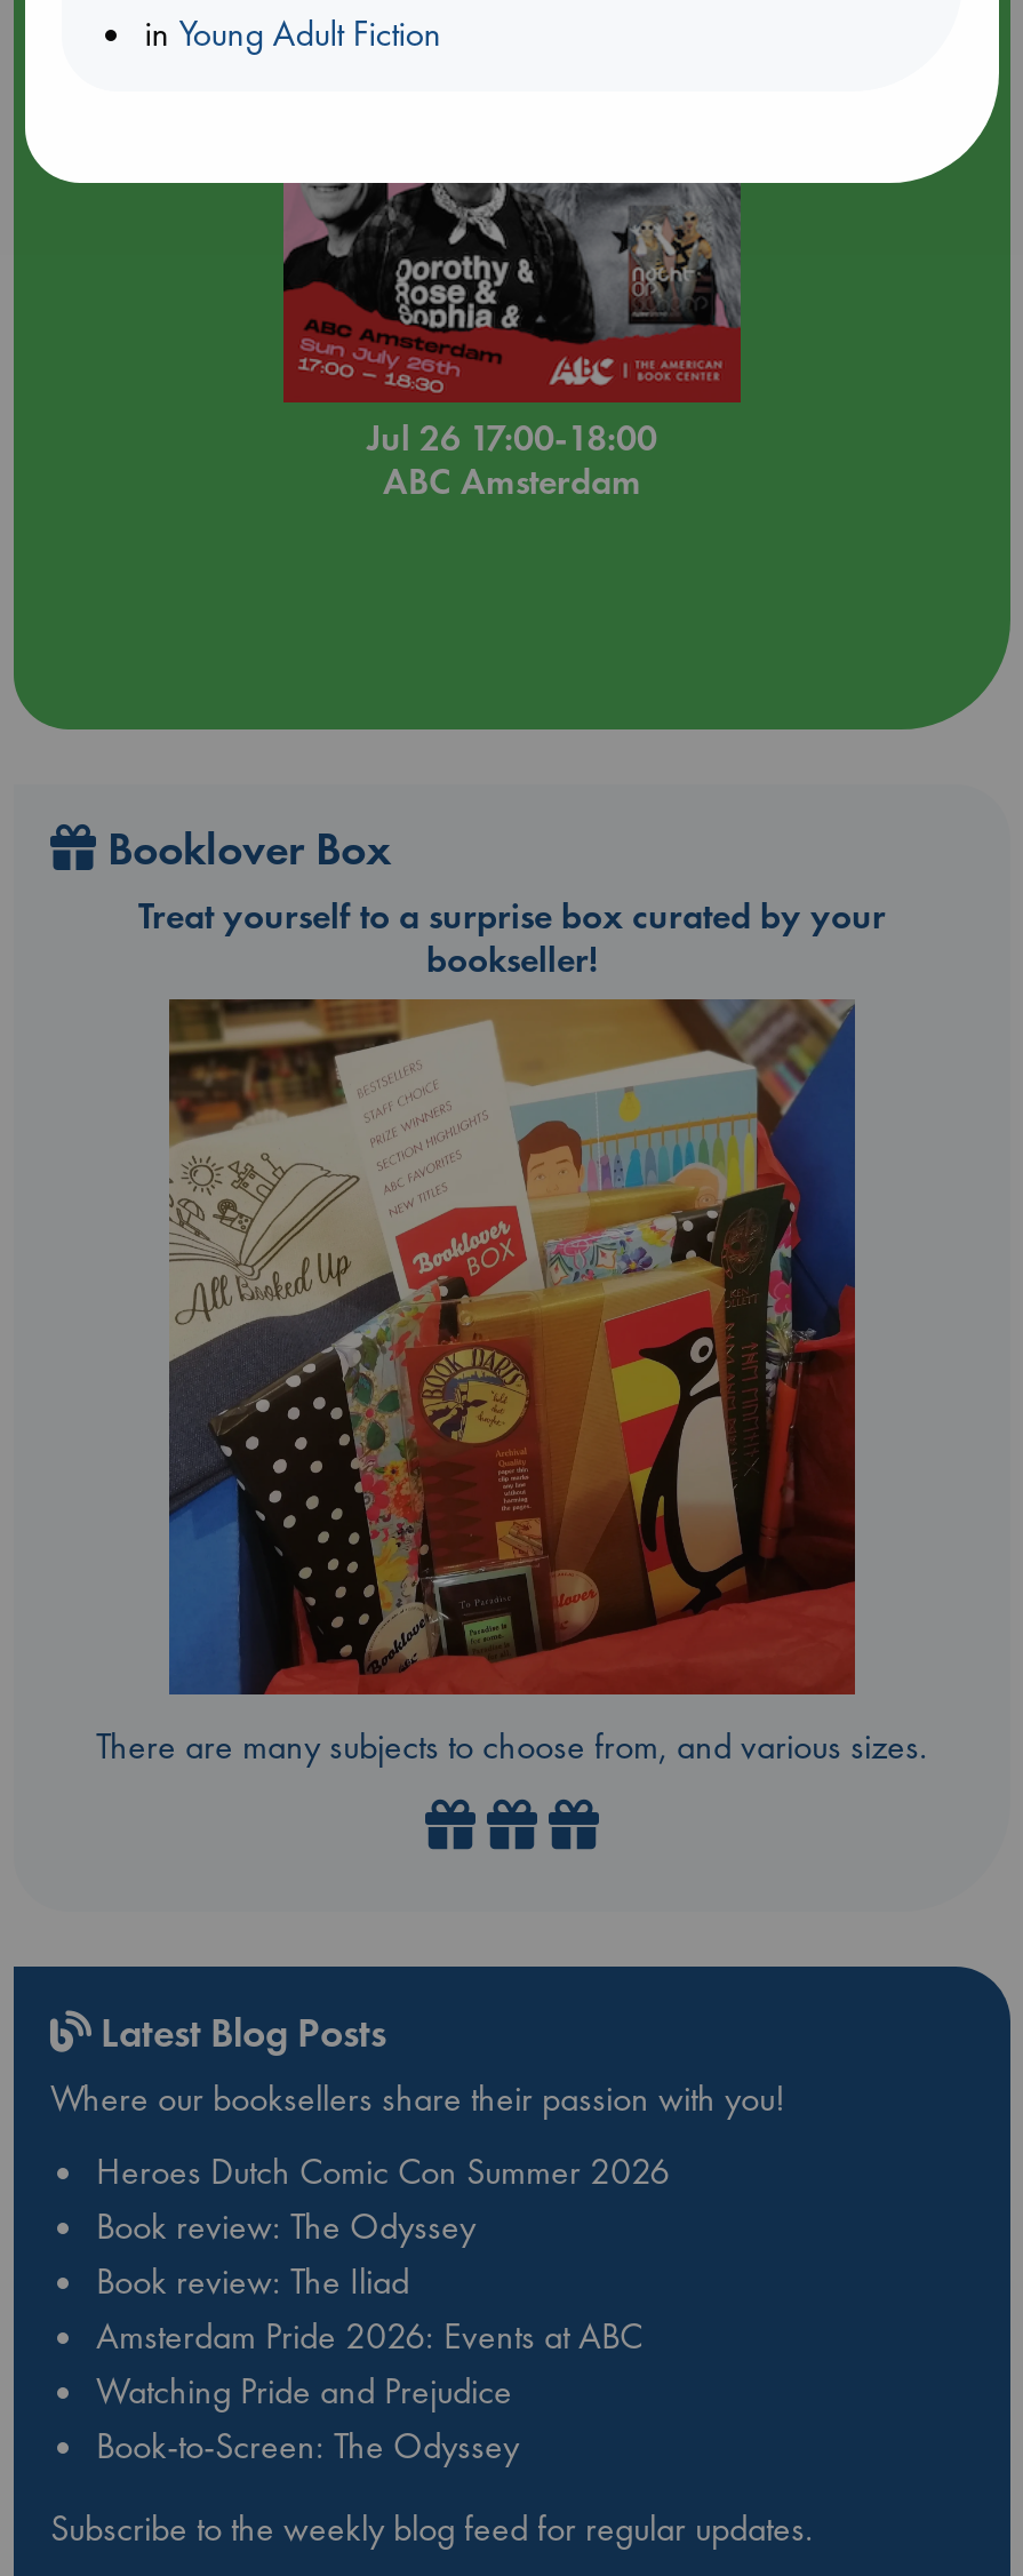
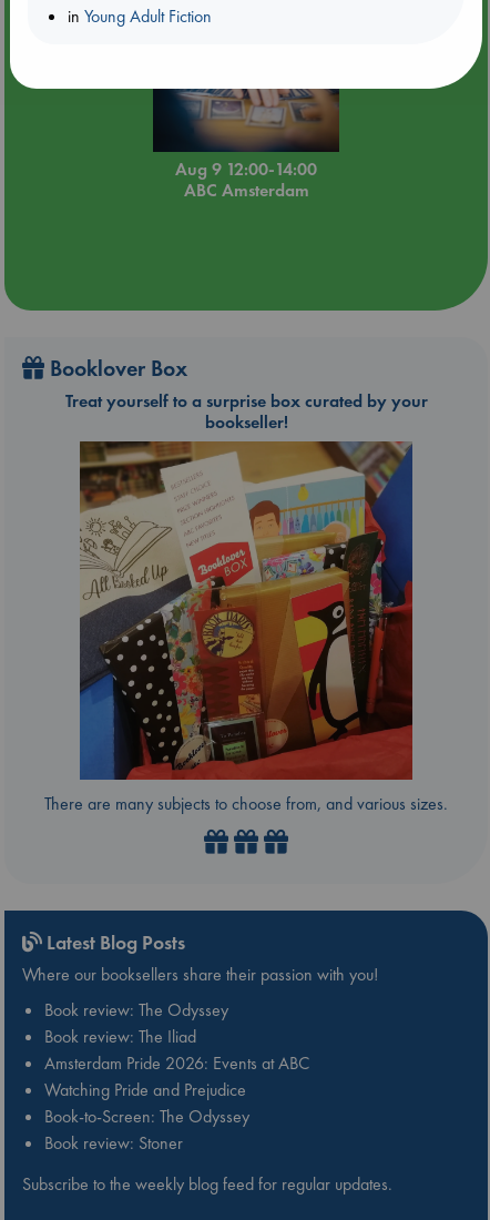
[281,183,741,461] [image] | Jul 26 17:00-18:00 -> [136,88,356,181] [image] | Aug 9 12:00-14:00
[96,2146,670,2194] Heroes Dutch Comic Con Summer 2026 -> none
moved [96,2201,642,2469] -> [44,998,309,1128]: Book review: The Odyssey | Book review: The Iliad | Amsterdam Pride 2026: Events at ABC | Watching Pride and Prejudice | Book-to-Screen: The Odyssey
none -> [44,1131,183,1154] Book review: Stoner

